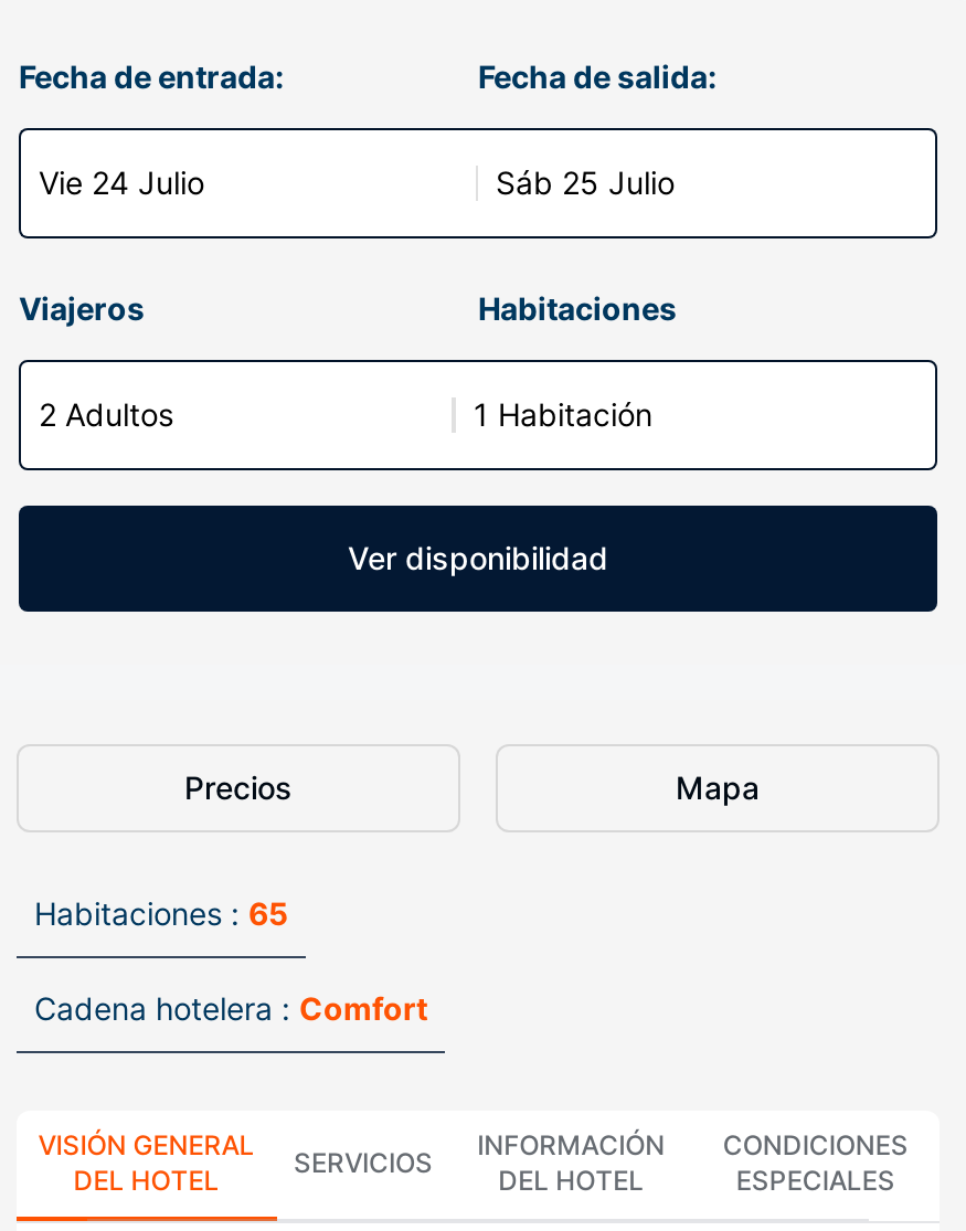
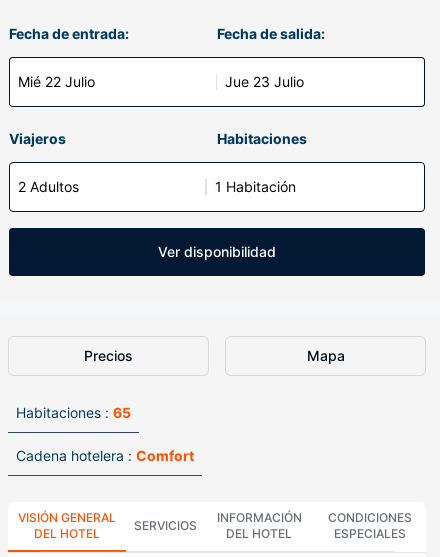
[39,163,204,201] Vie 24 Julio -> [18,73,95,90] Mié 22 Julio
[496,163,675,201] Sáb 25 Julio -> [225,73,304,90] Jue 23 Julio

